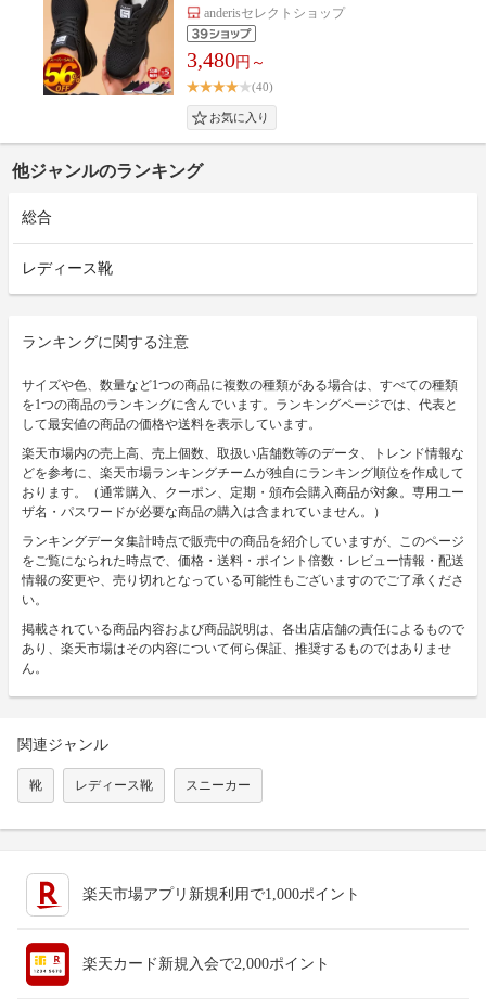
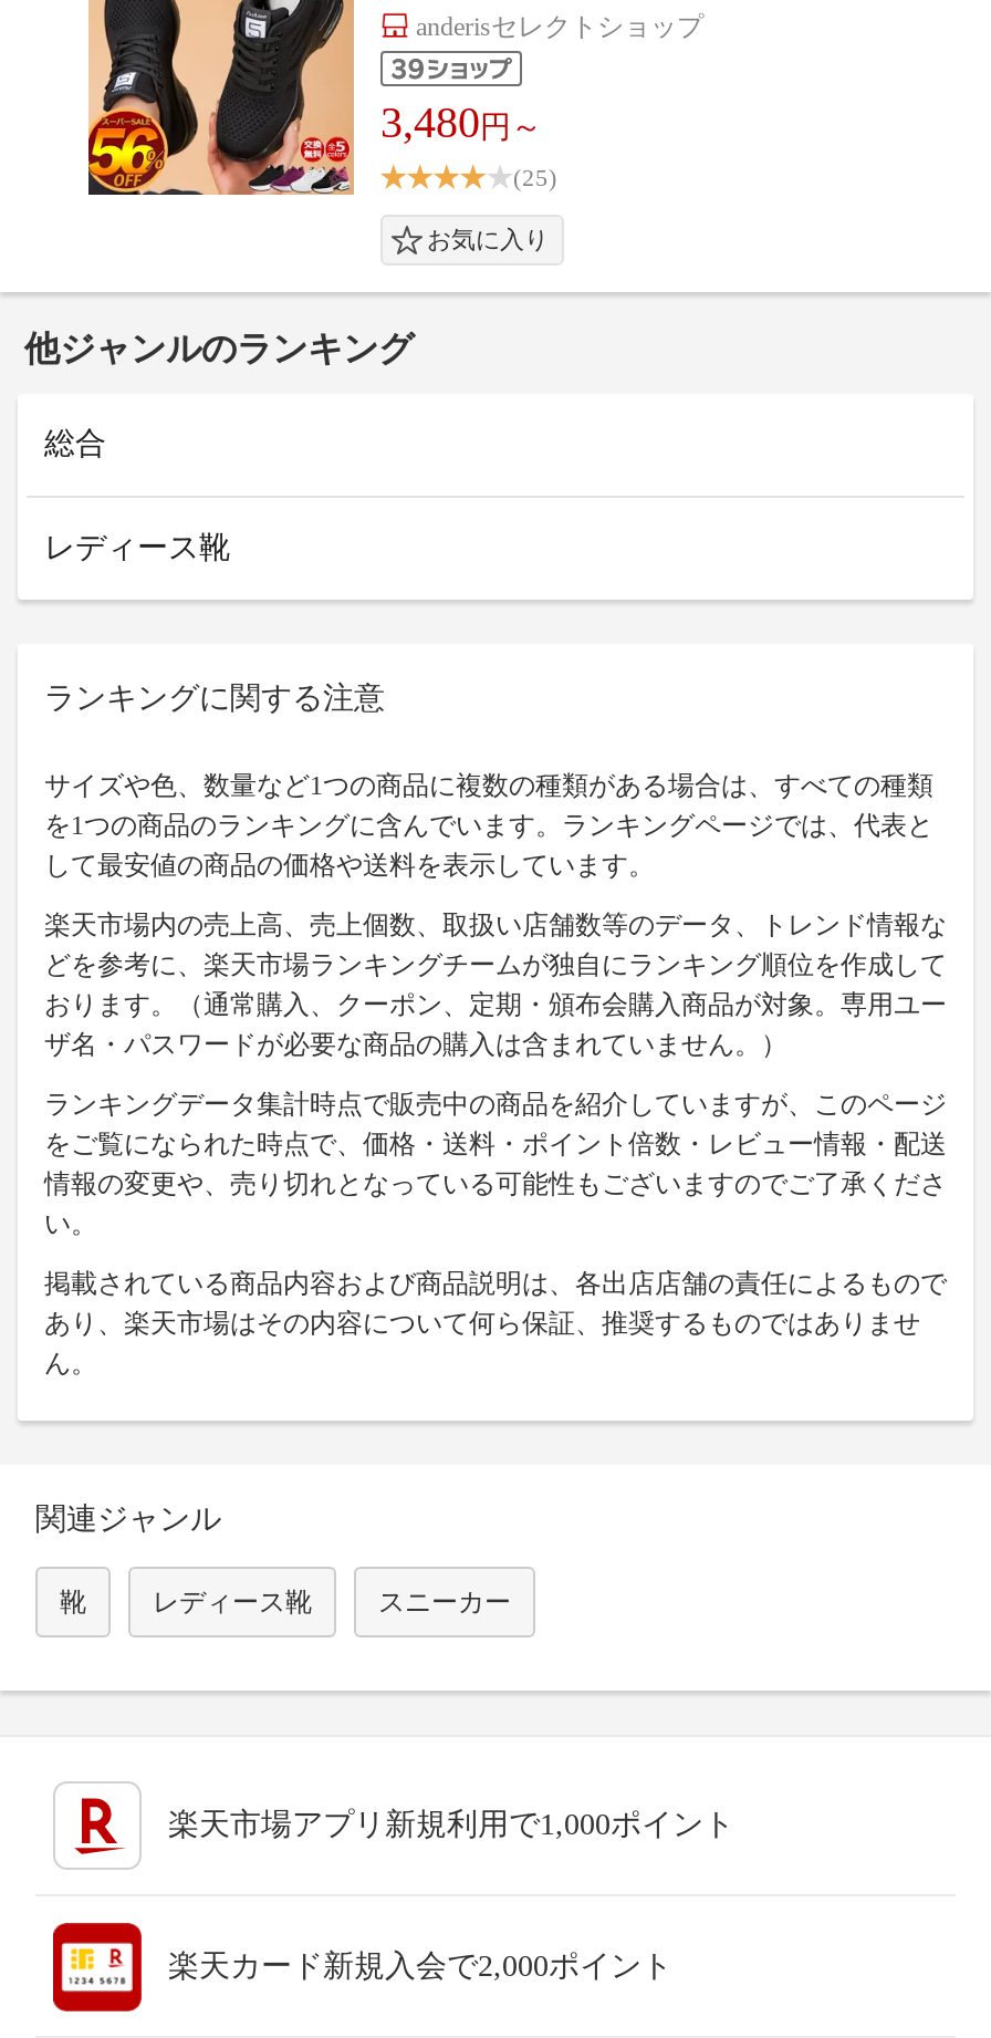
[252,81,273,94] (40) -> [513,164,557,191] (25)

